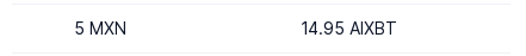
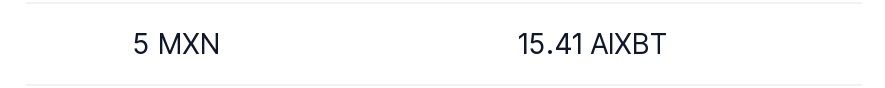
[302,18,397,38] 14.95 AIXBT -> [518,26,670,60] 15.41 AIXBT

